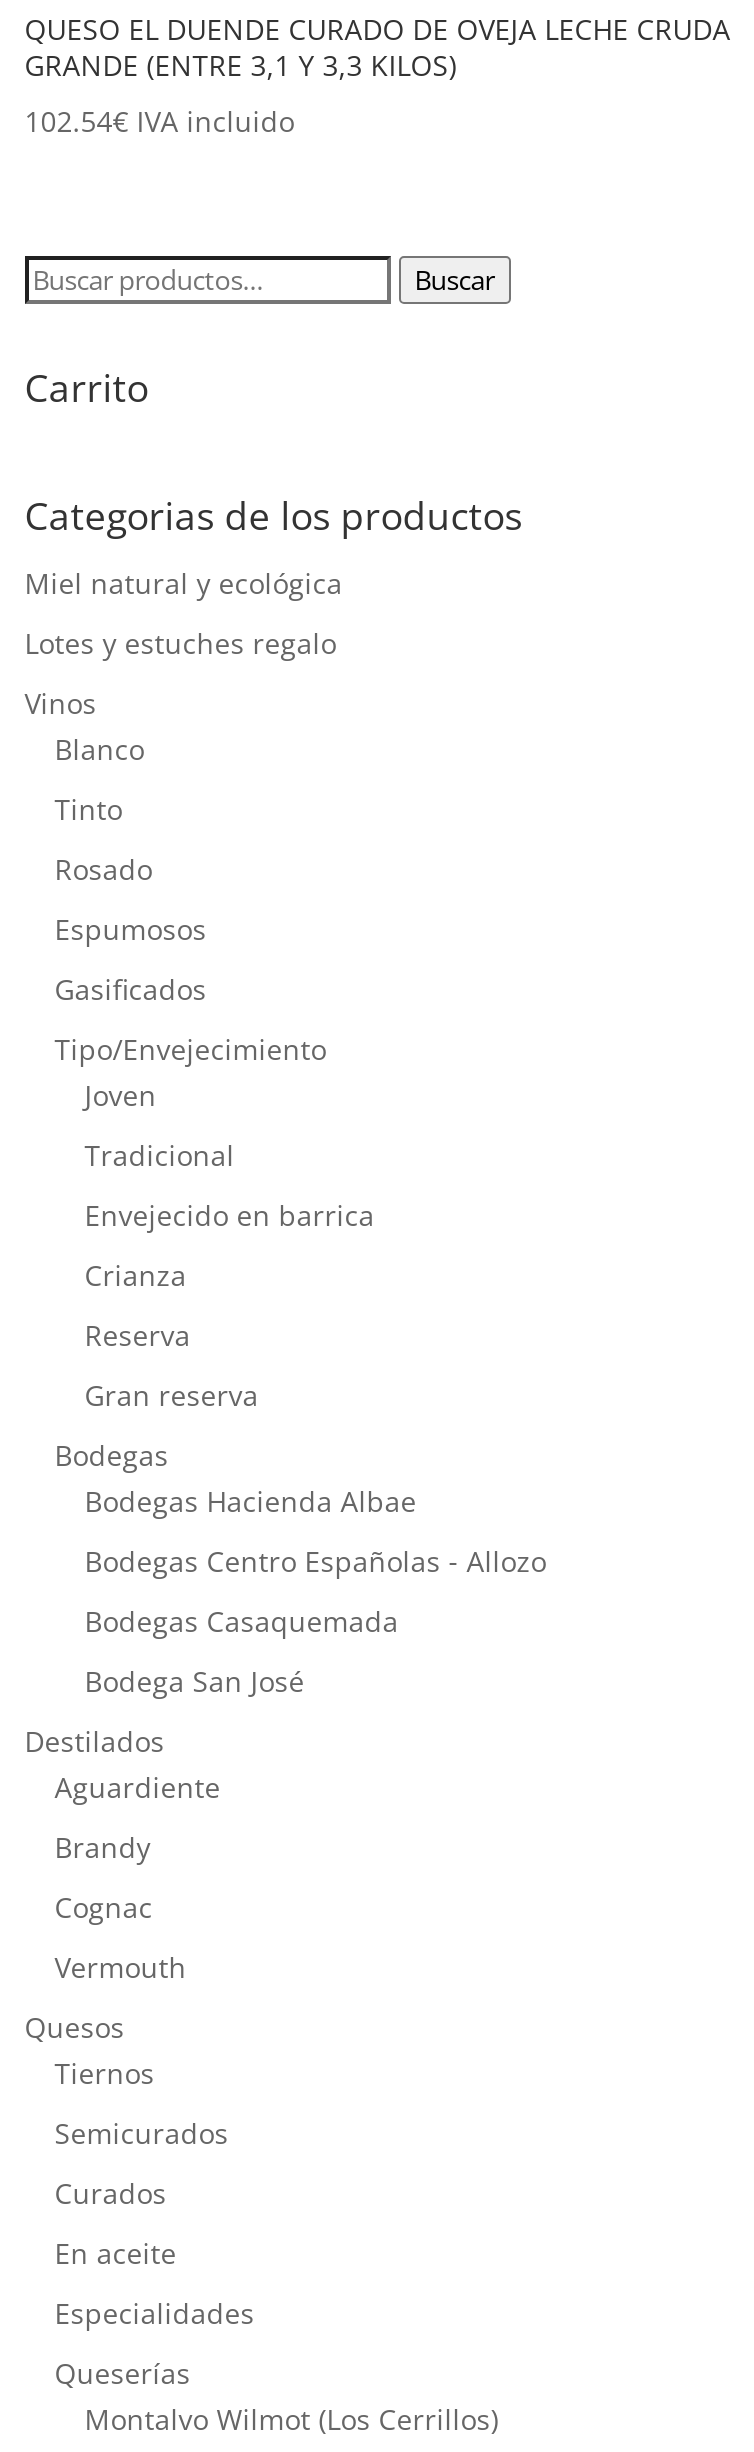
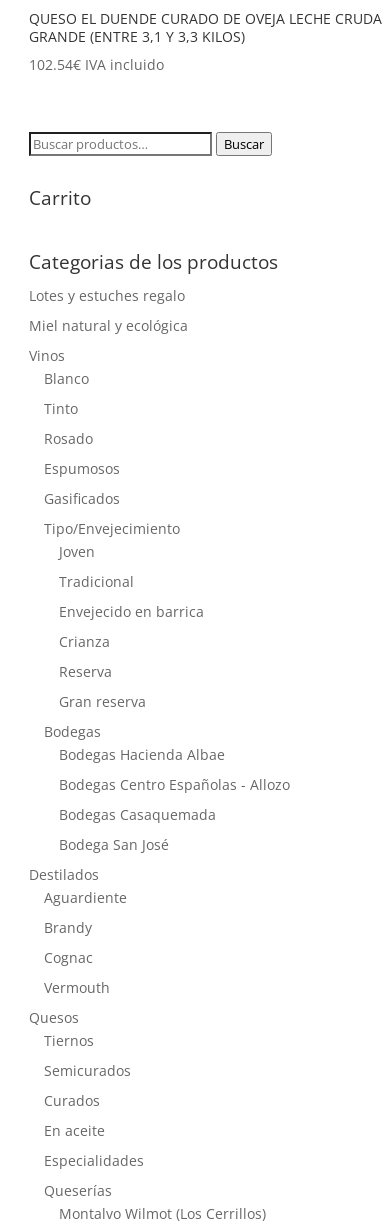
moved [25,563,343,601] -> [29,316,188,335]: Miel natural y ecológica
moved [25,623,337,661] -> [29,286,185,305]: Lotes y estuches regalo

